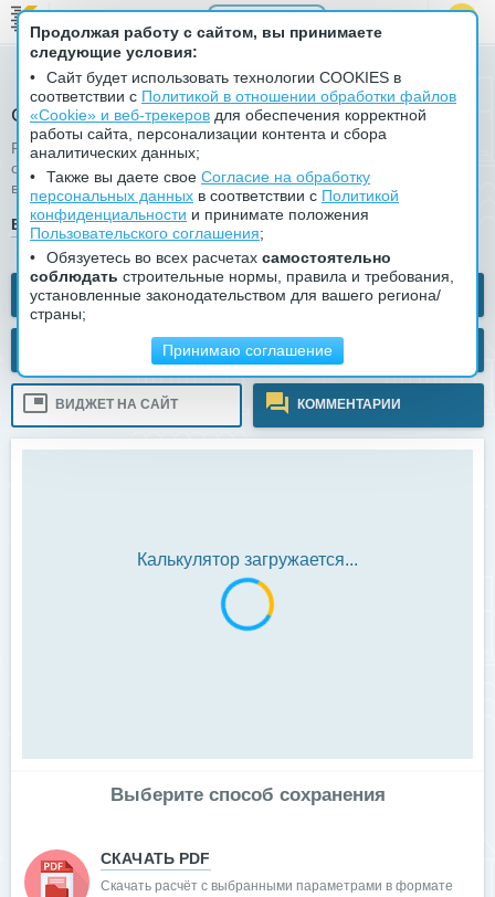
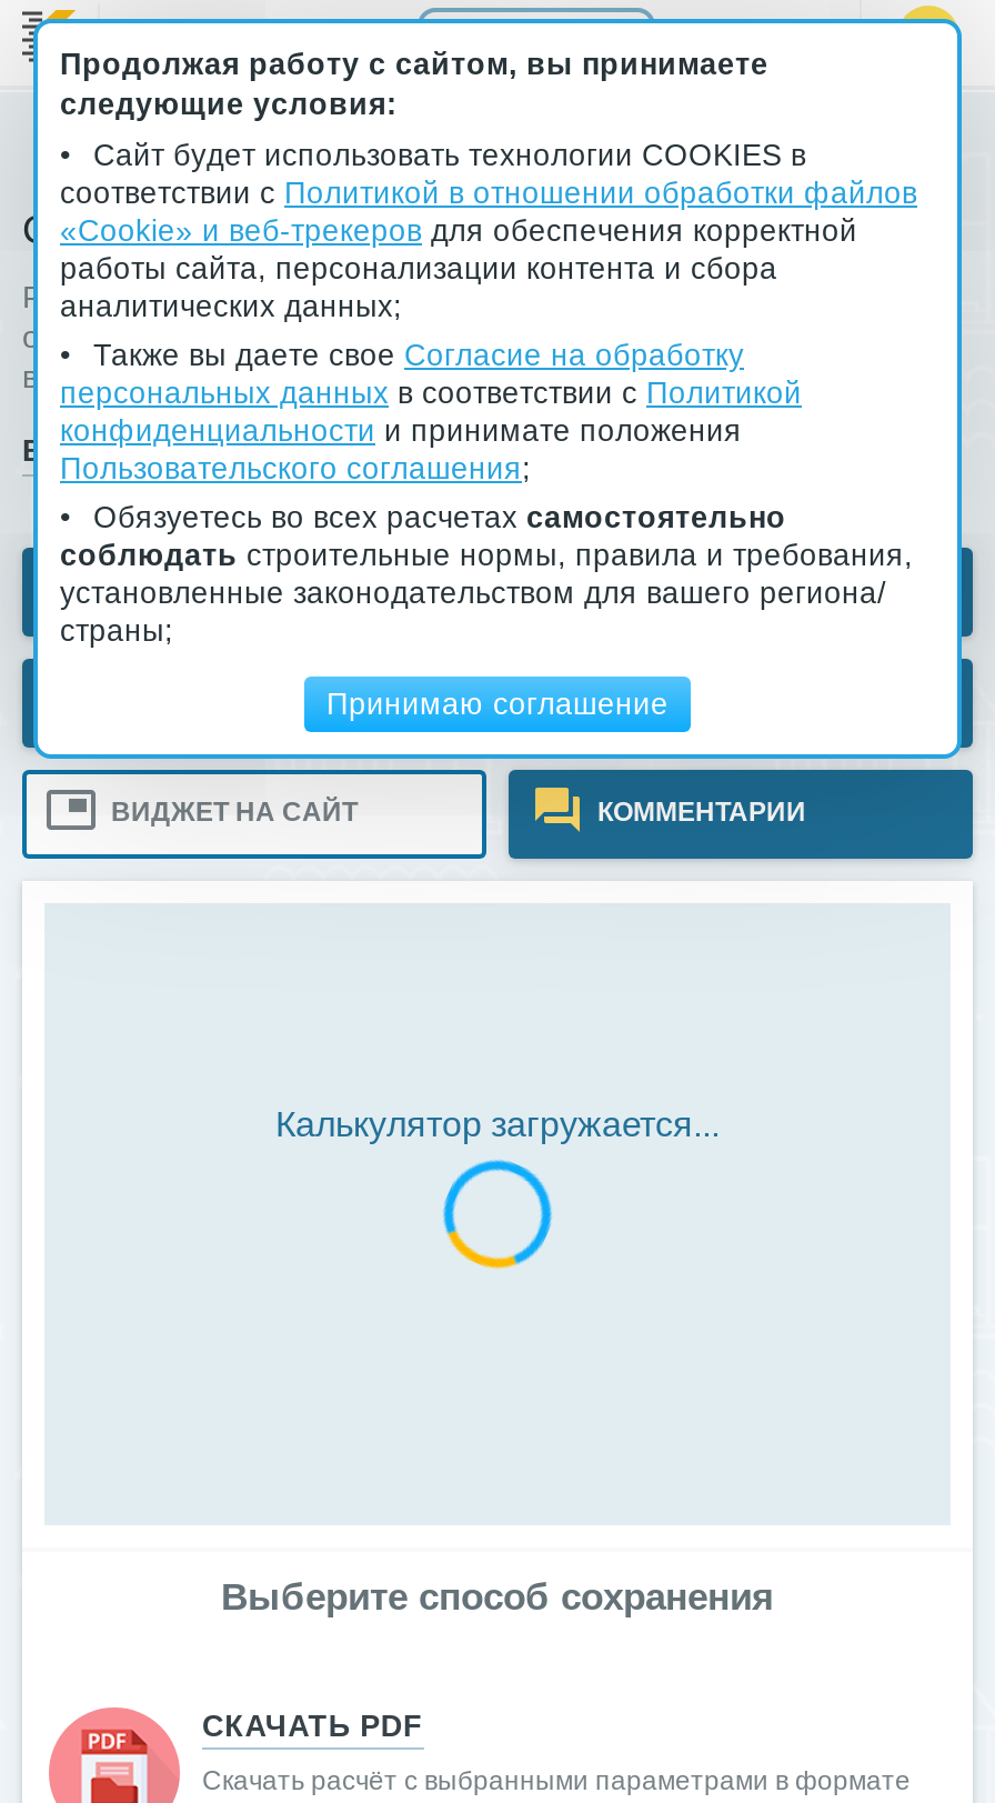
[222,580,275,632] [image] -> [446,1165,553,1270] [image]

